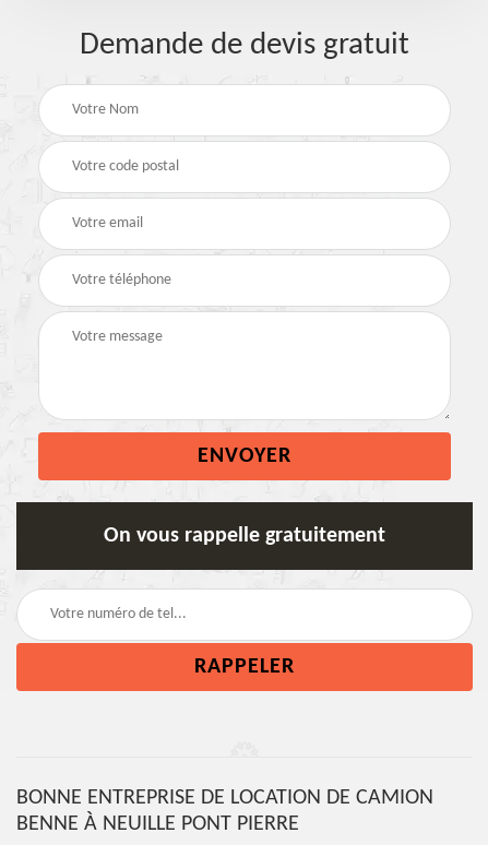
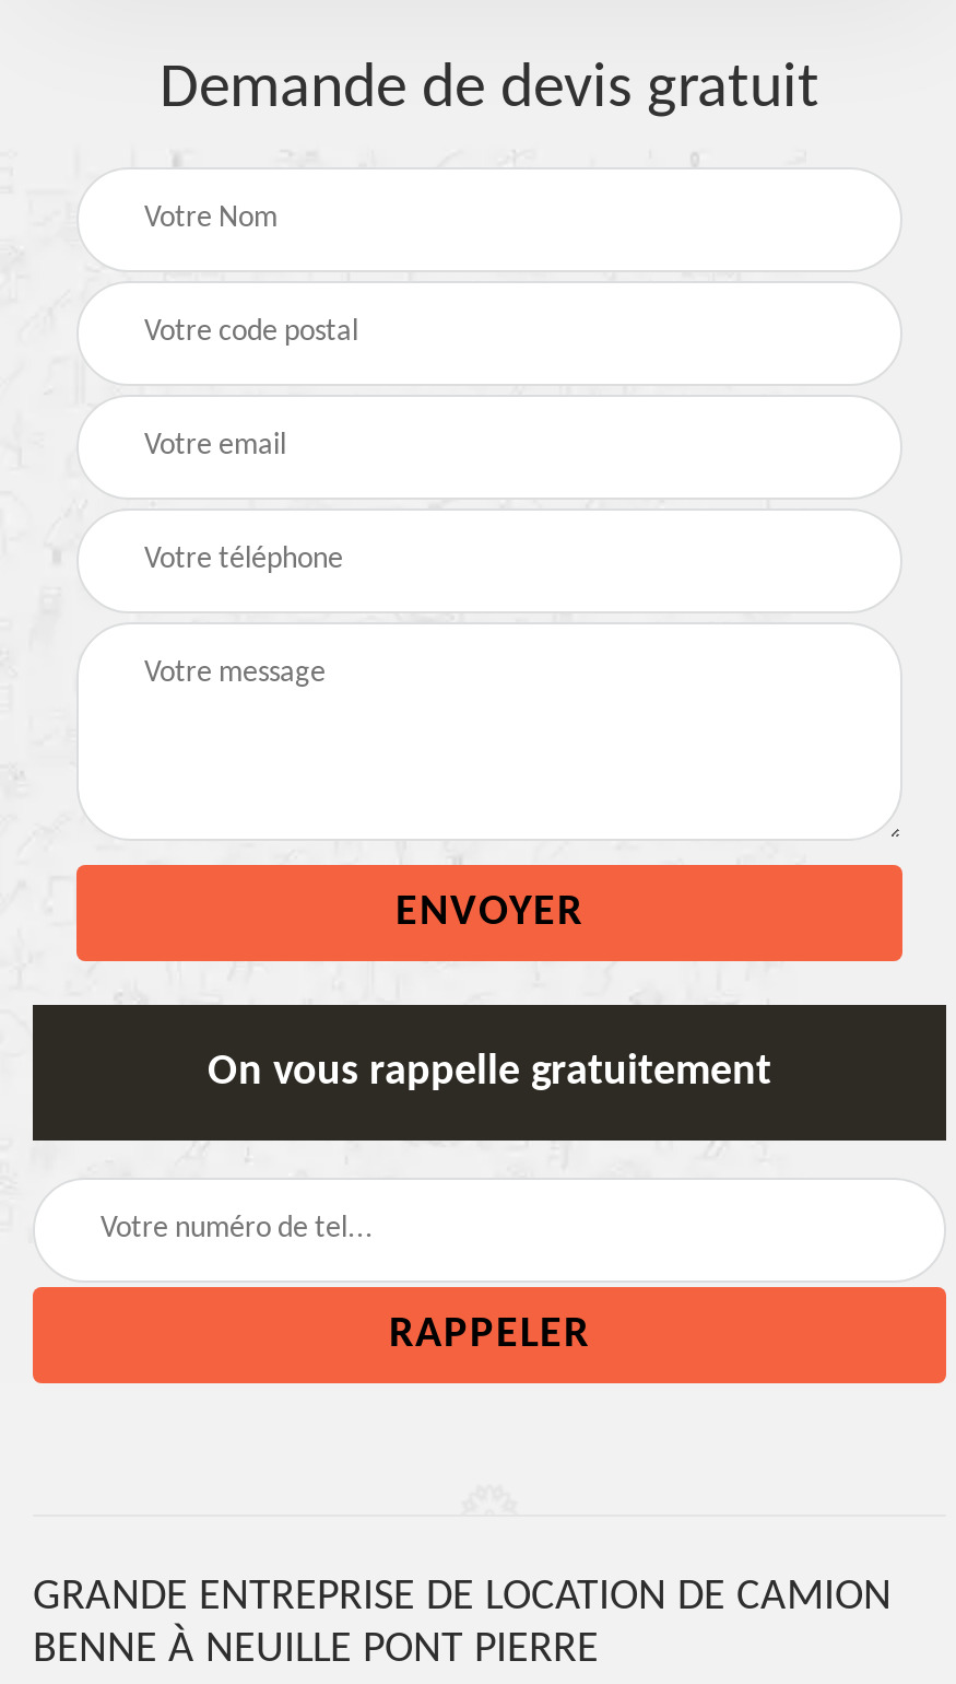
[16,787,433,809] BONNE ENTREPRISE DE LOCATION DE CAMION -> [33,1576,892,1619] GRANDE ENTREPRISE DE LOCATION DE CAMION

